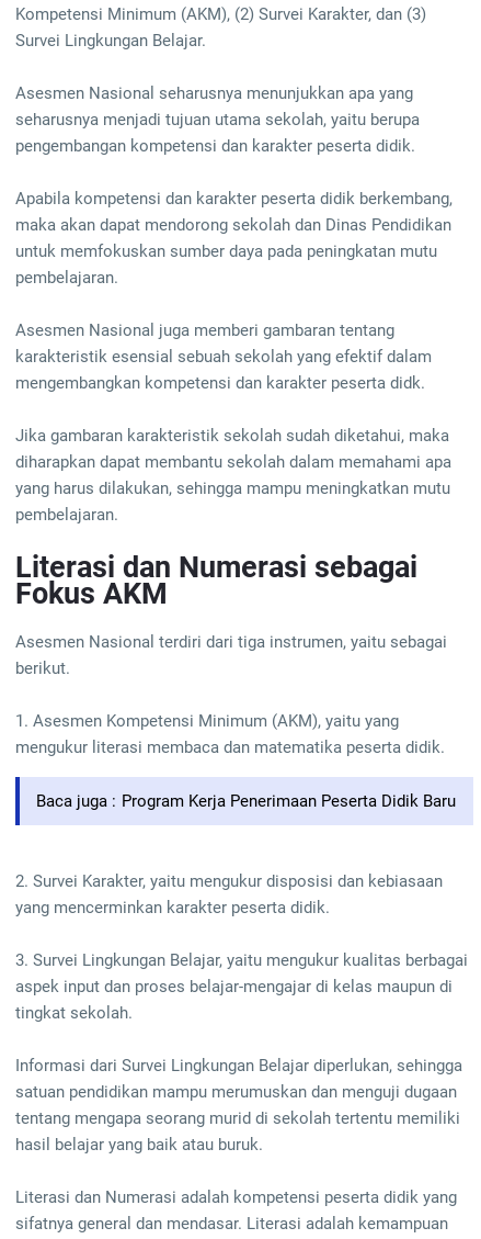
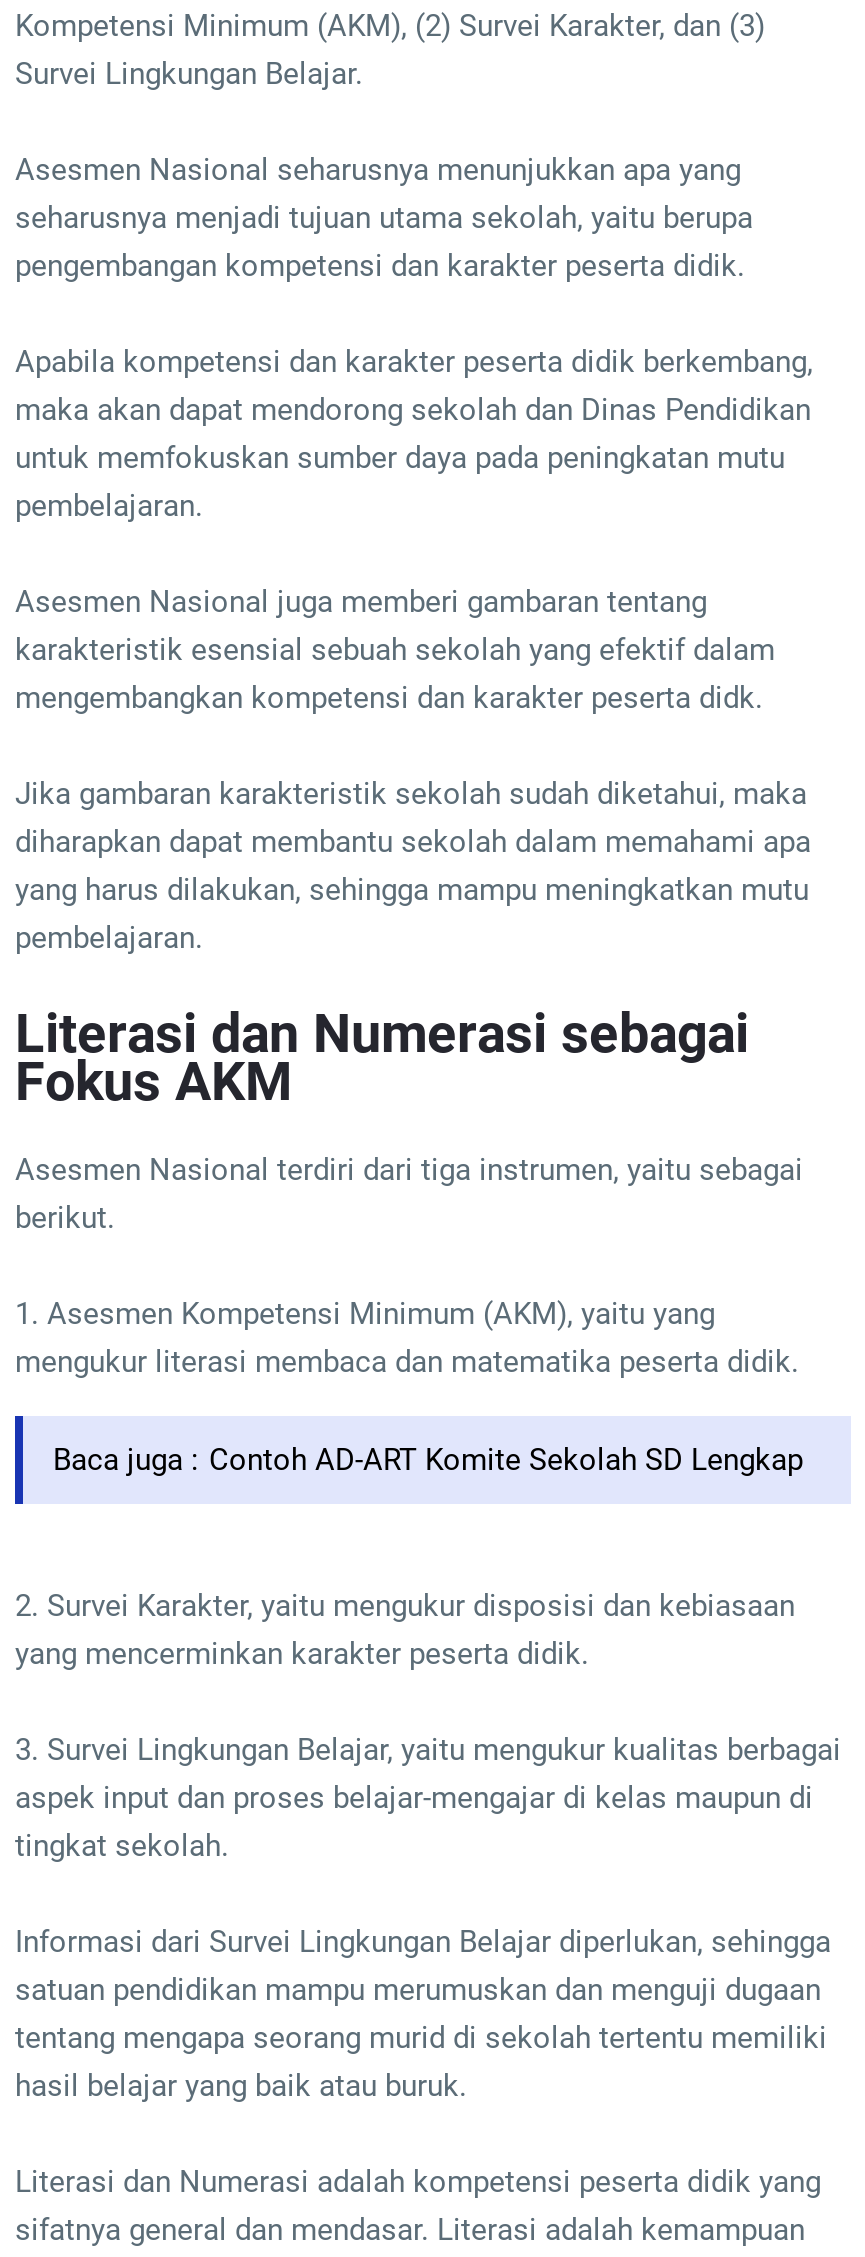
[36,791,456,811] Baca juga : Program Kerja Penerimaan Peserta Didik Baru -> [53,1442,803,1478] Baca juga : Contoh AD-ART Komite Sekolah SD Lengkap

